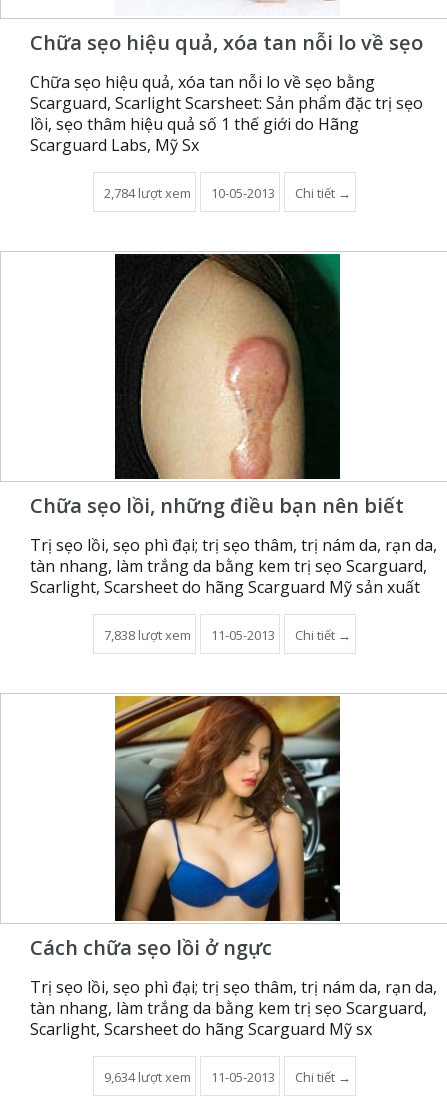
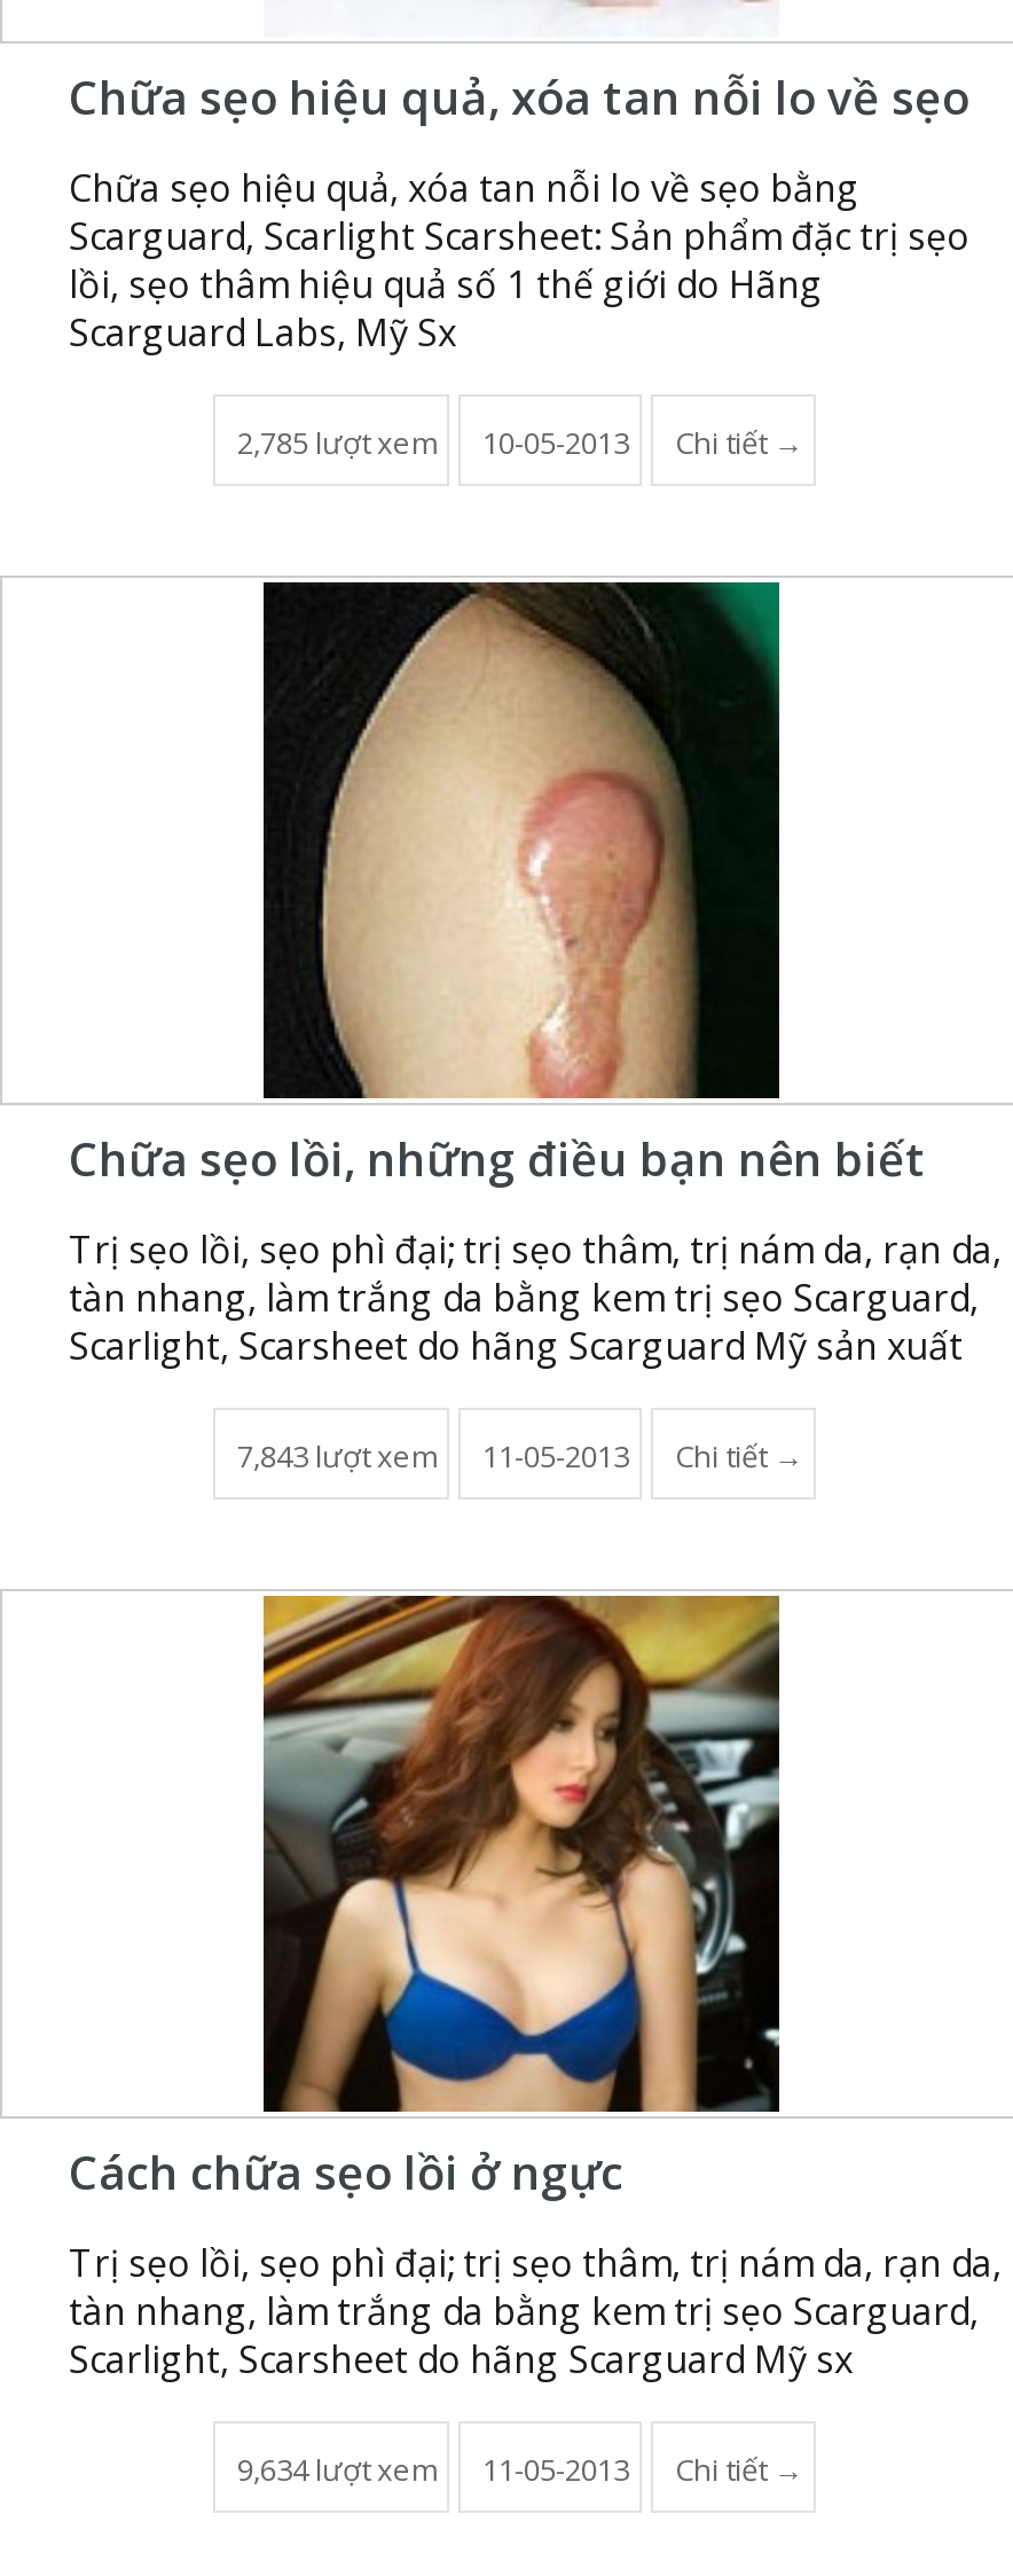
[103,184,190,202] 2,784 lượt xem -> [237,422,437,463] 2,785 lượt xem
[103,626,190,644] 7,838 lượt xem -> [237,1435,437,1477] 7,843 lượt xem

